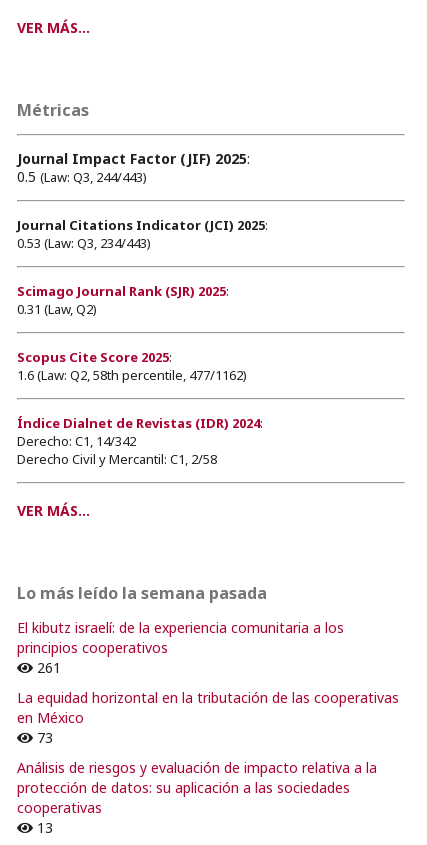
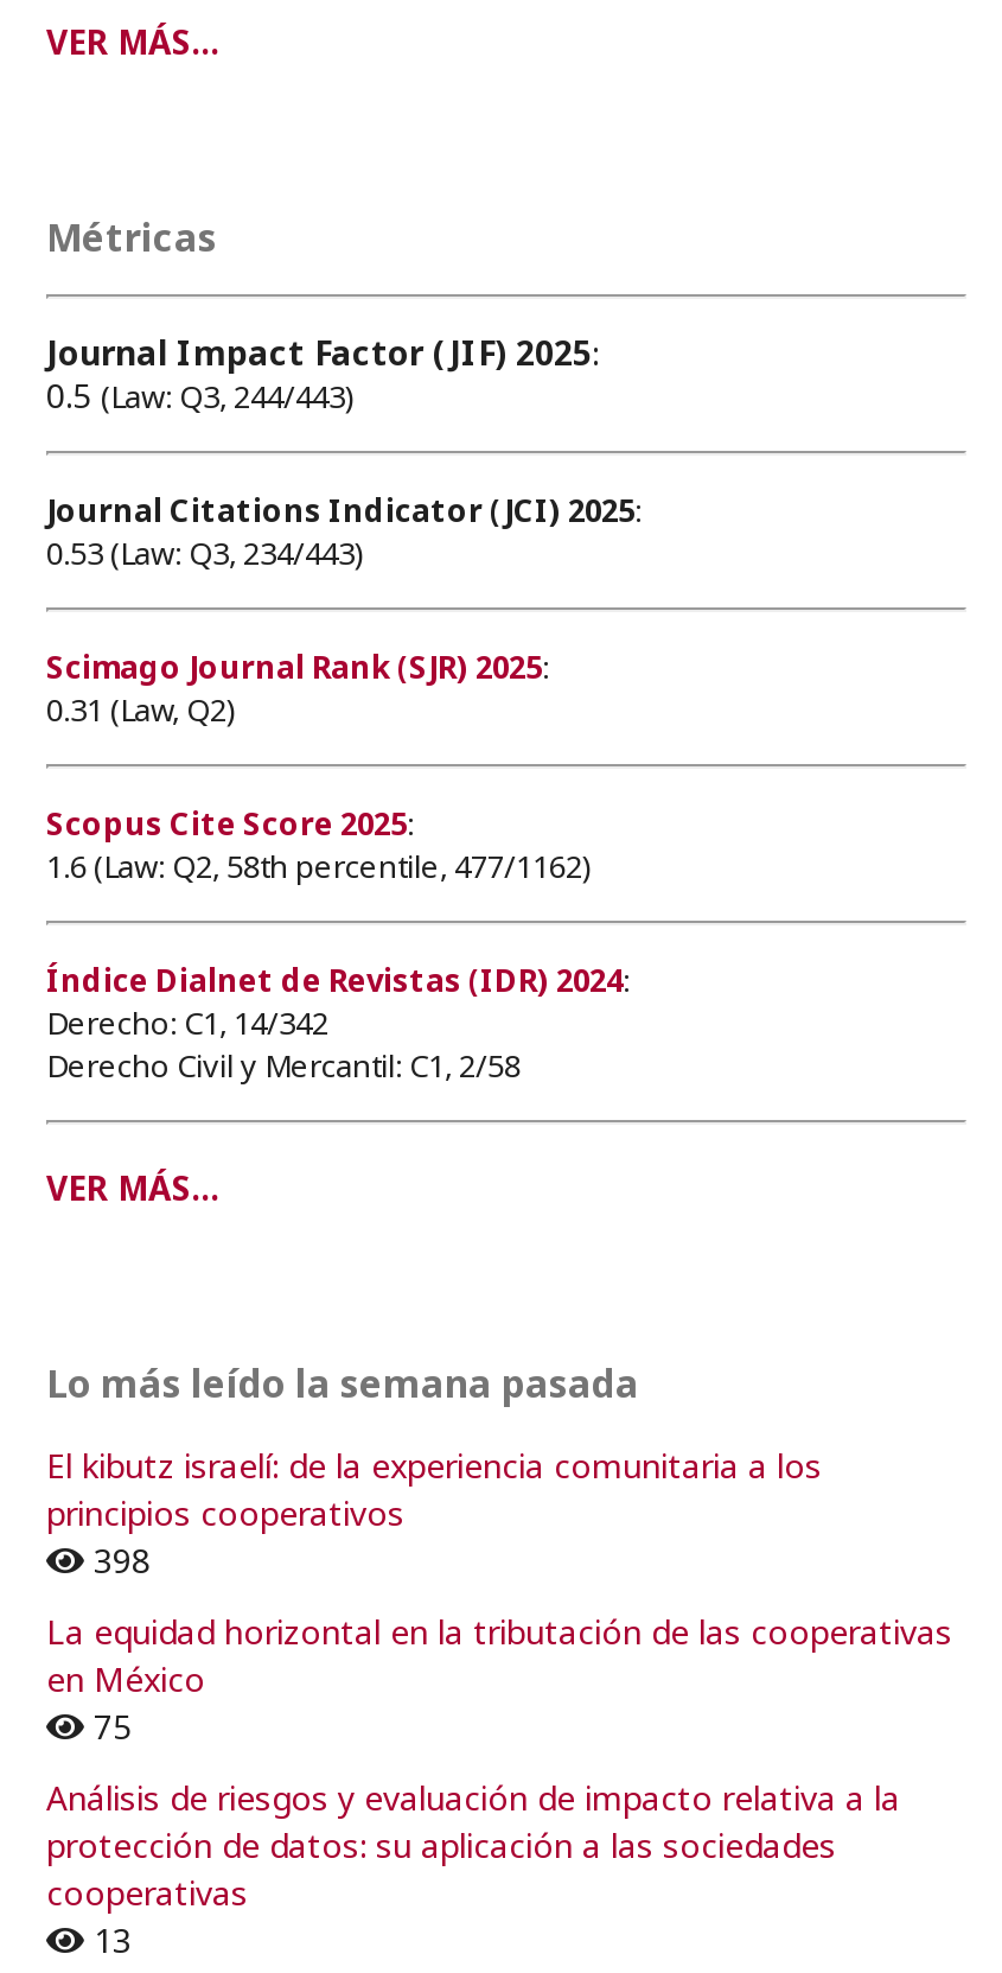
[33,658,61,677] 261 -> [84,1538,151,1583] 398
[33,728,53,747] 73 -> [84,1704,132,1749] 75

